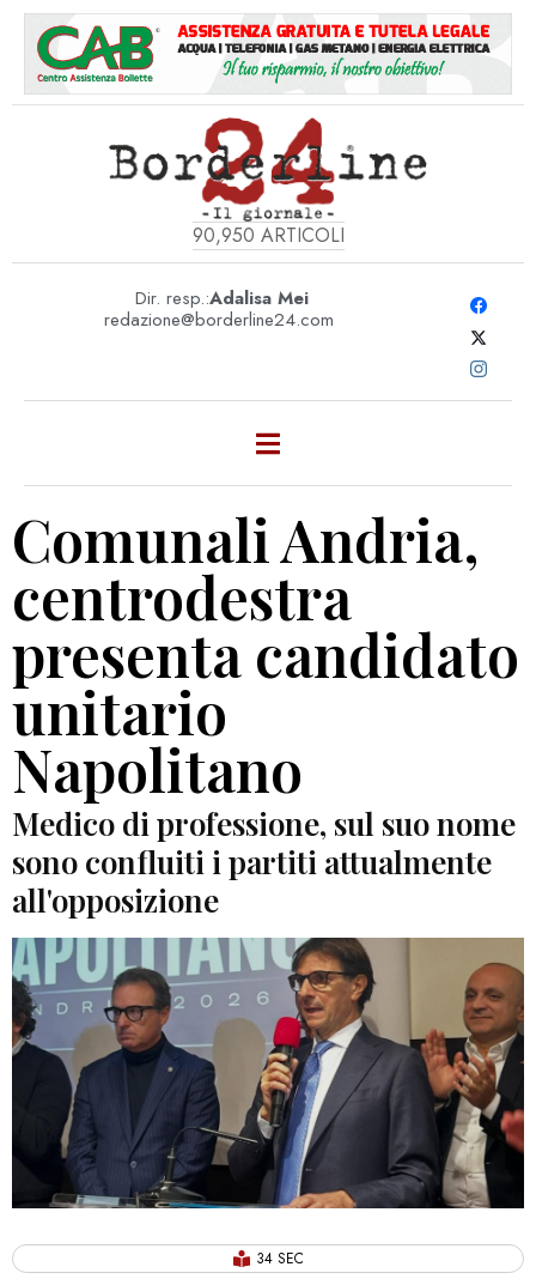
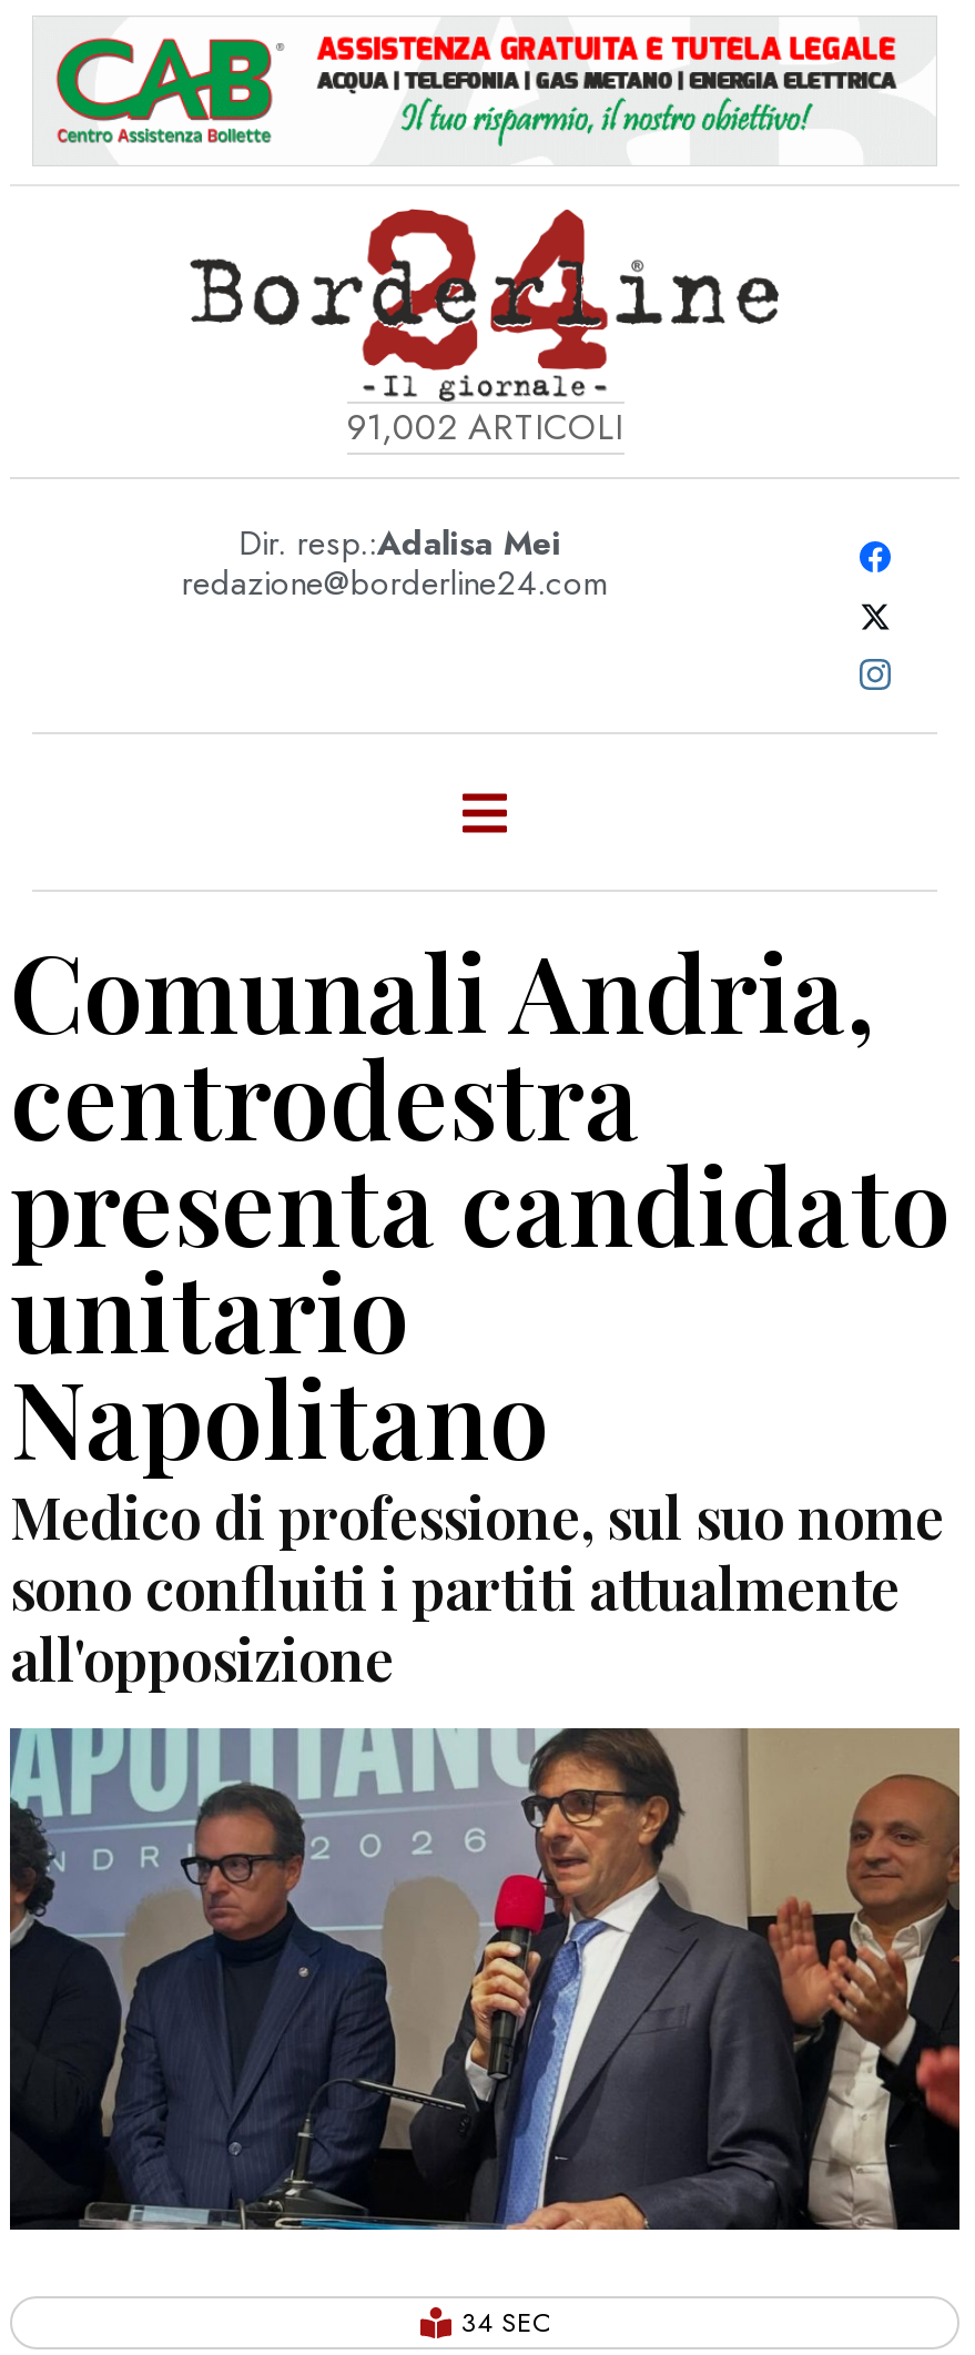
[192,222,344,249] 90,950 ARTICOLI -> [346,402,623,453] 91,002 ARTICOLI

